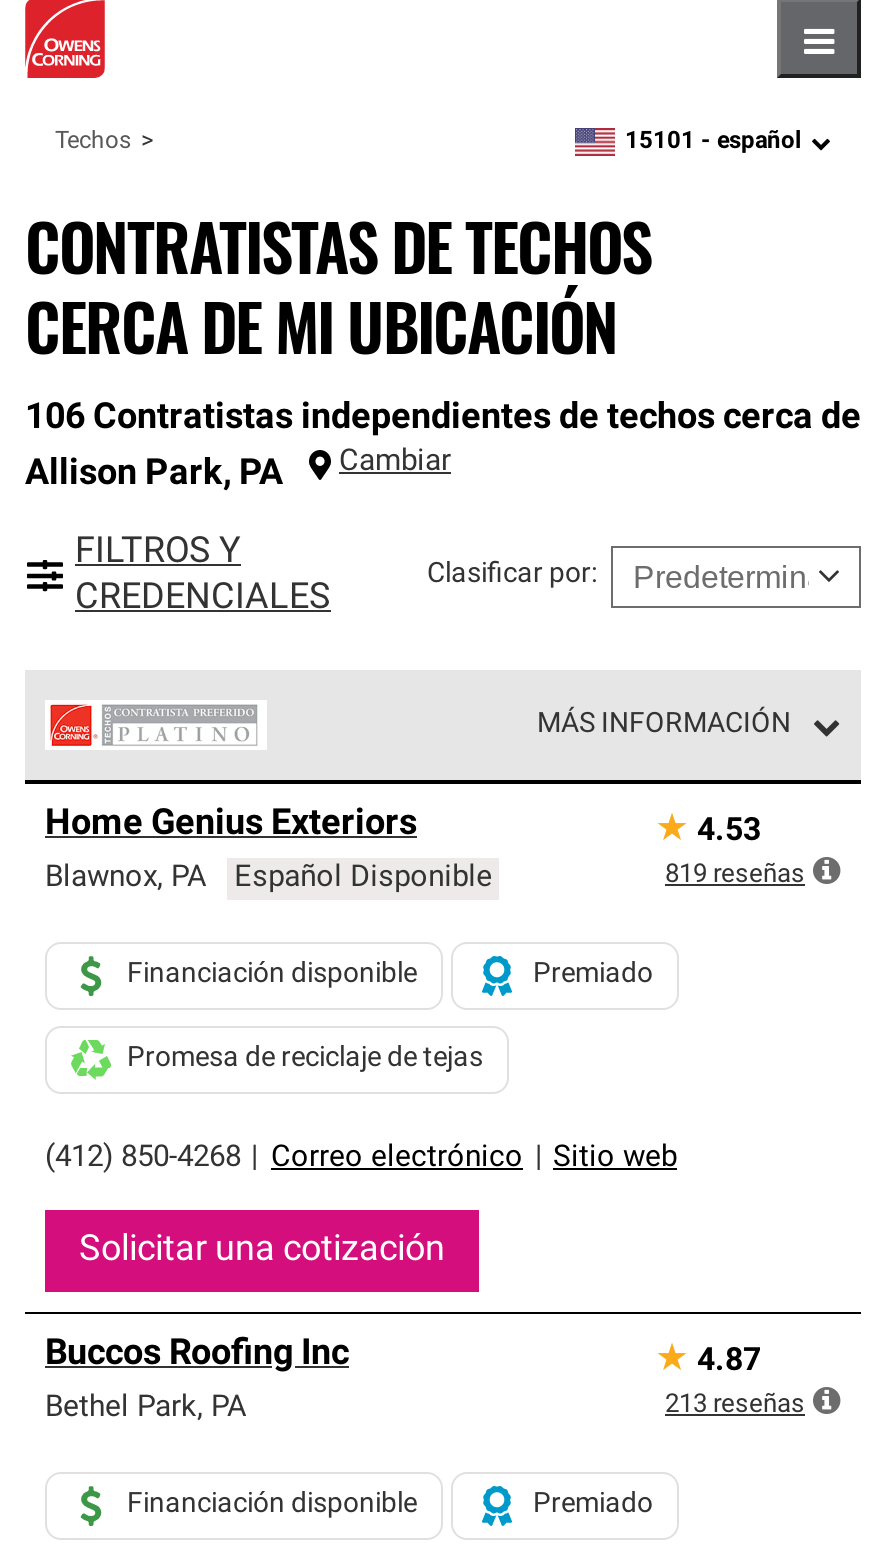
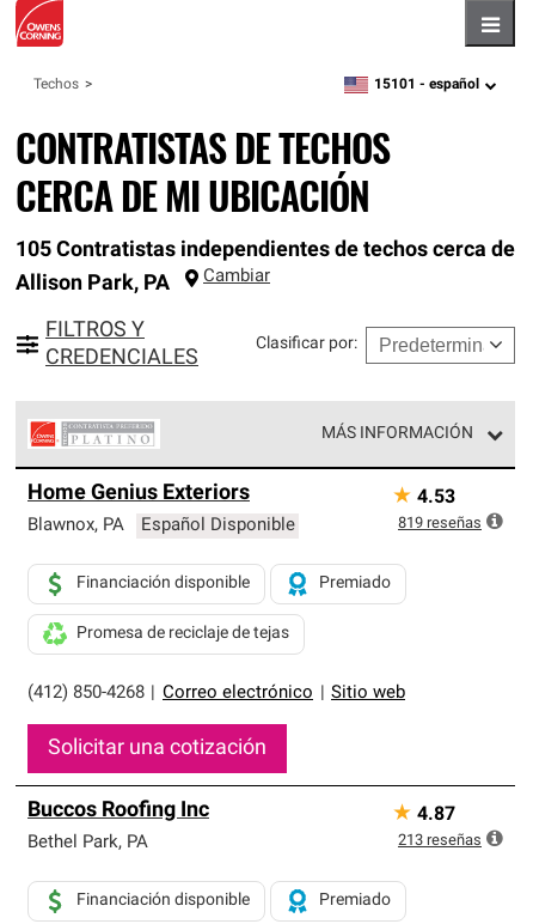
[25,400,861,438] 106 Contratistas independientes de techos cerca de -> [16,239,515,262] 105 Contratistas independientes de techos cerca de

